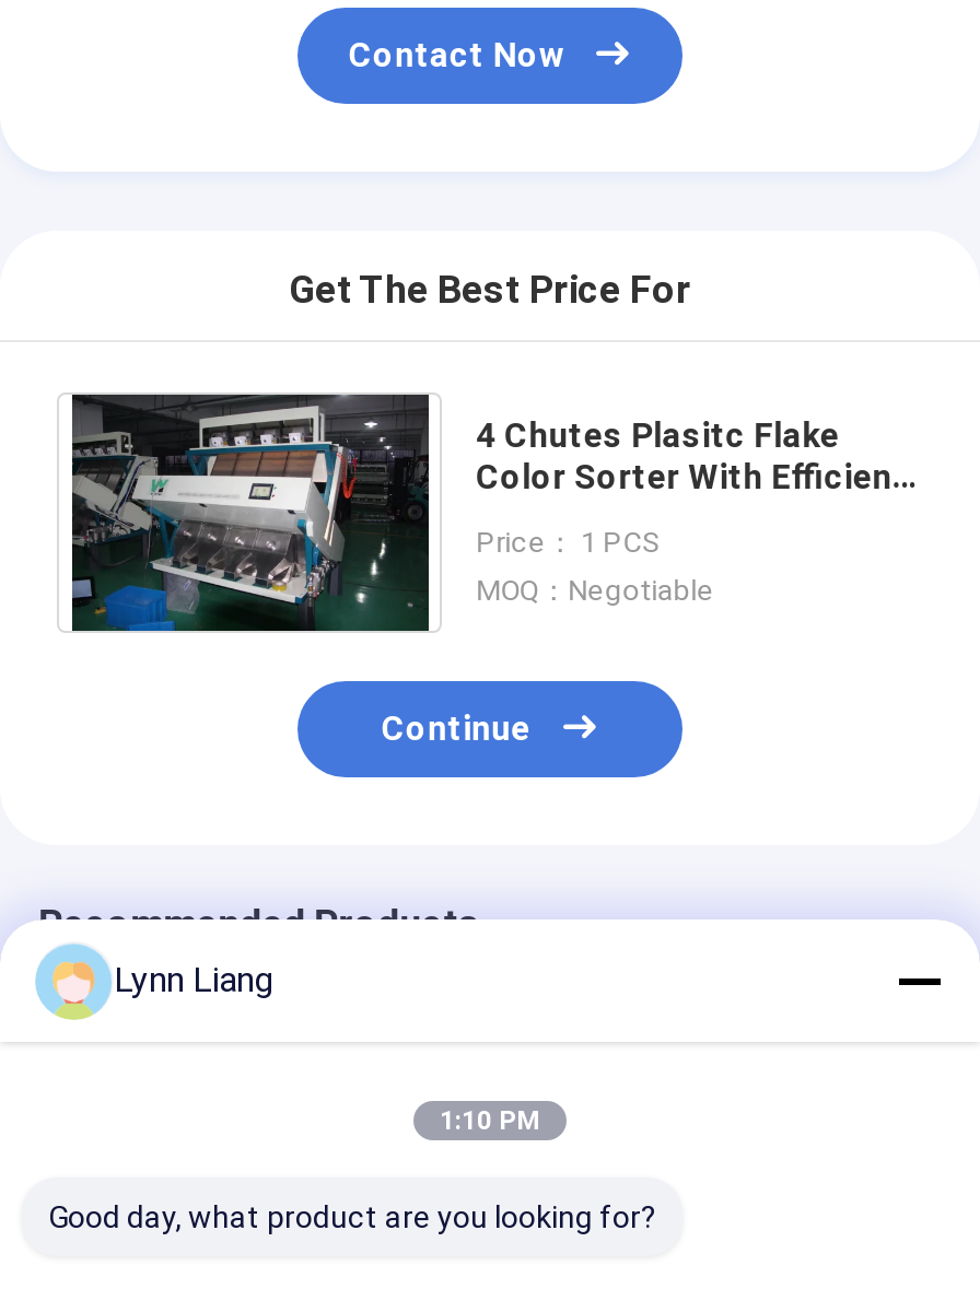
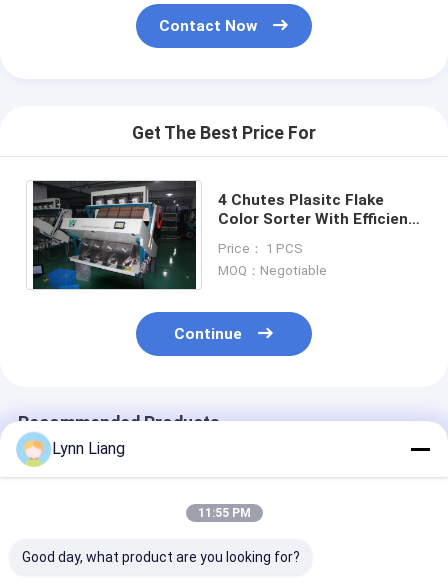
[440,1105,540,1136] 1:10 PM -> [197,506,250,520] 11:55 PM

